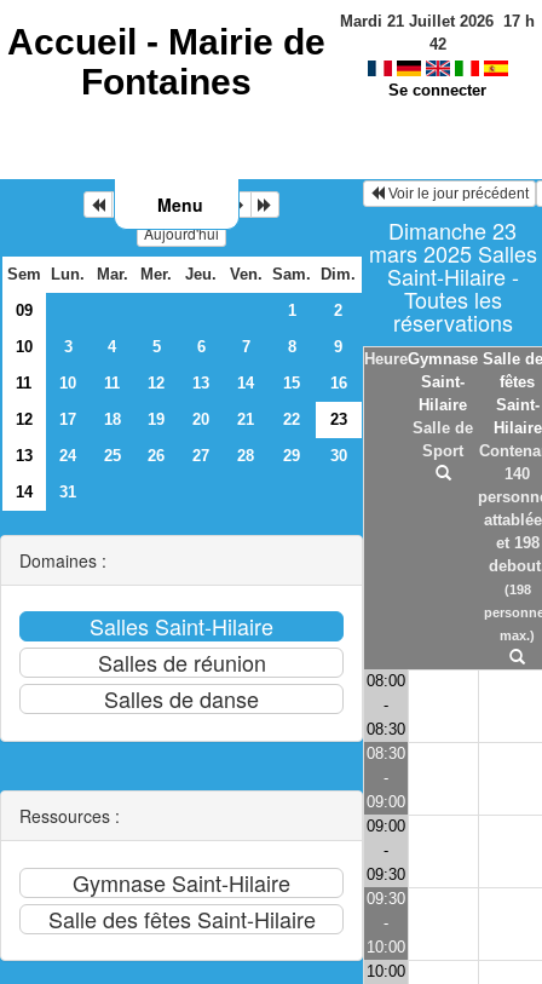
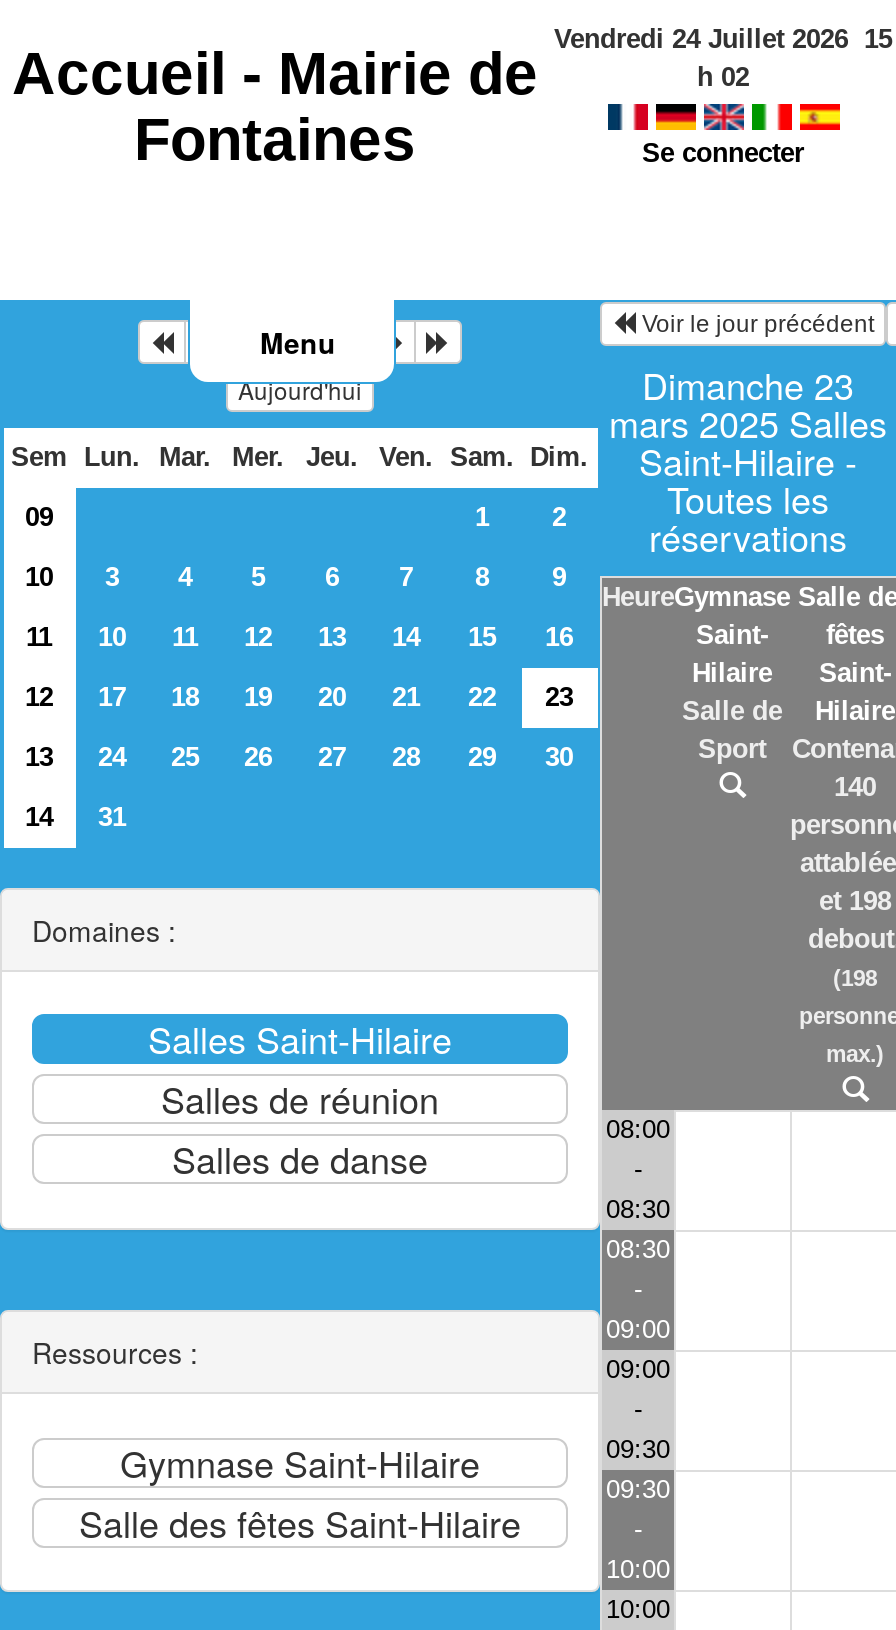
[340,12,535,53] Mardi 21 Juillet 2026 17 h | 42 -> [554,24,892,92] Vendredi 24 Juillet 2026 15 | h 02

